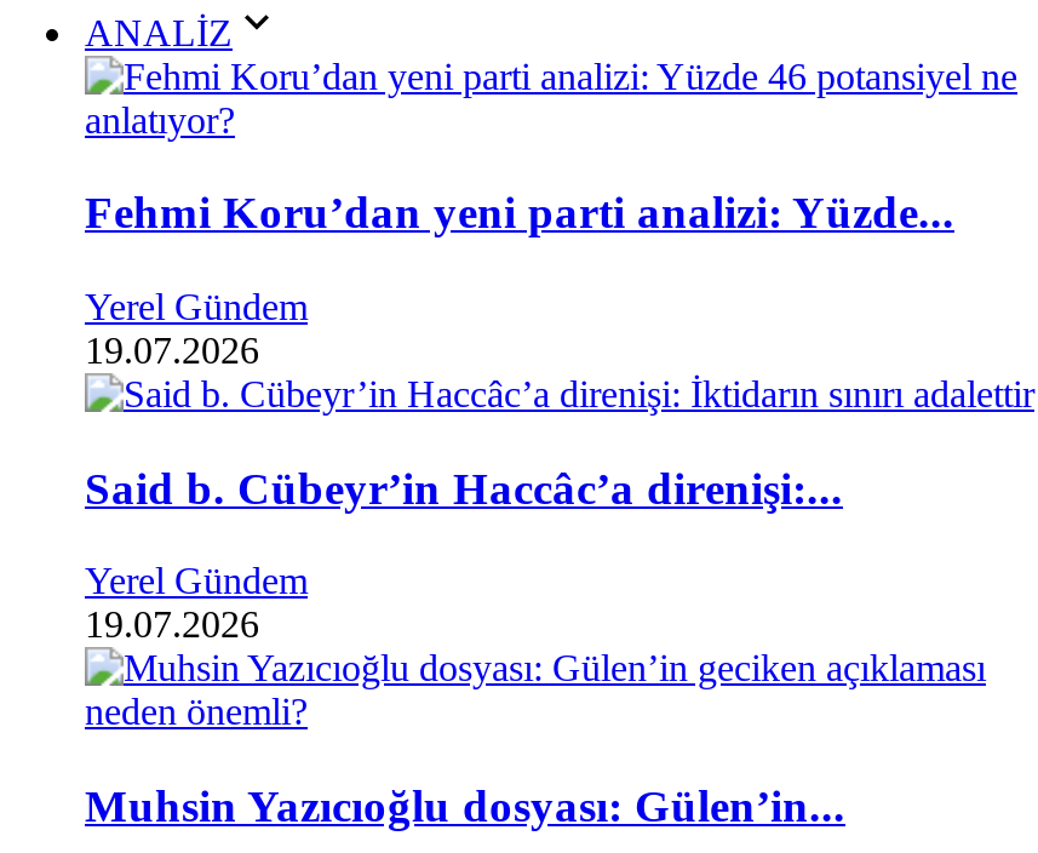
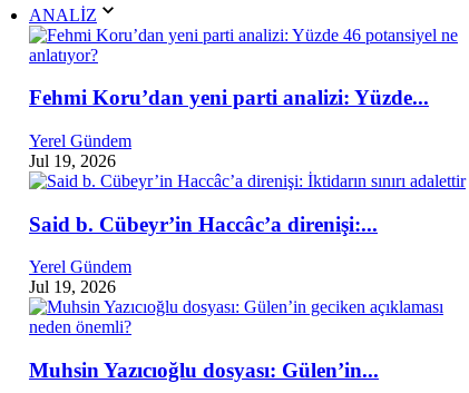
[85,330,259,371] 19.07.2026 -> [29,151,116,170] Jul 19, 2026
[85,604,259,646] 19.07.2026 -> [29,278,116,297] Jul 19, 2026

